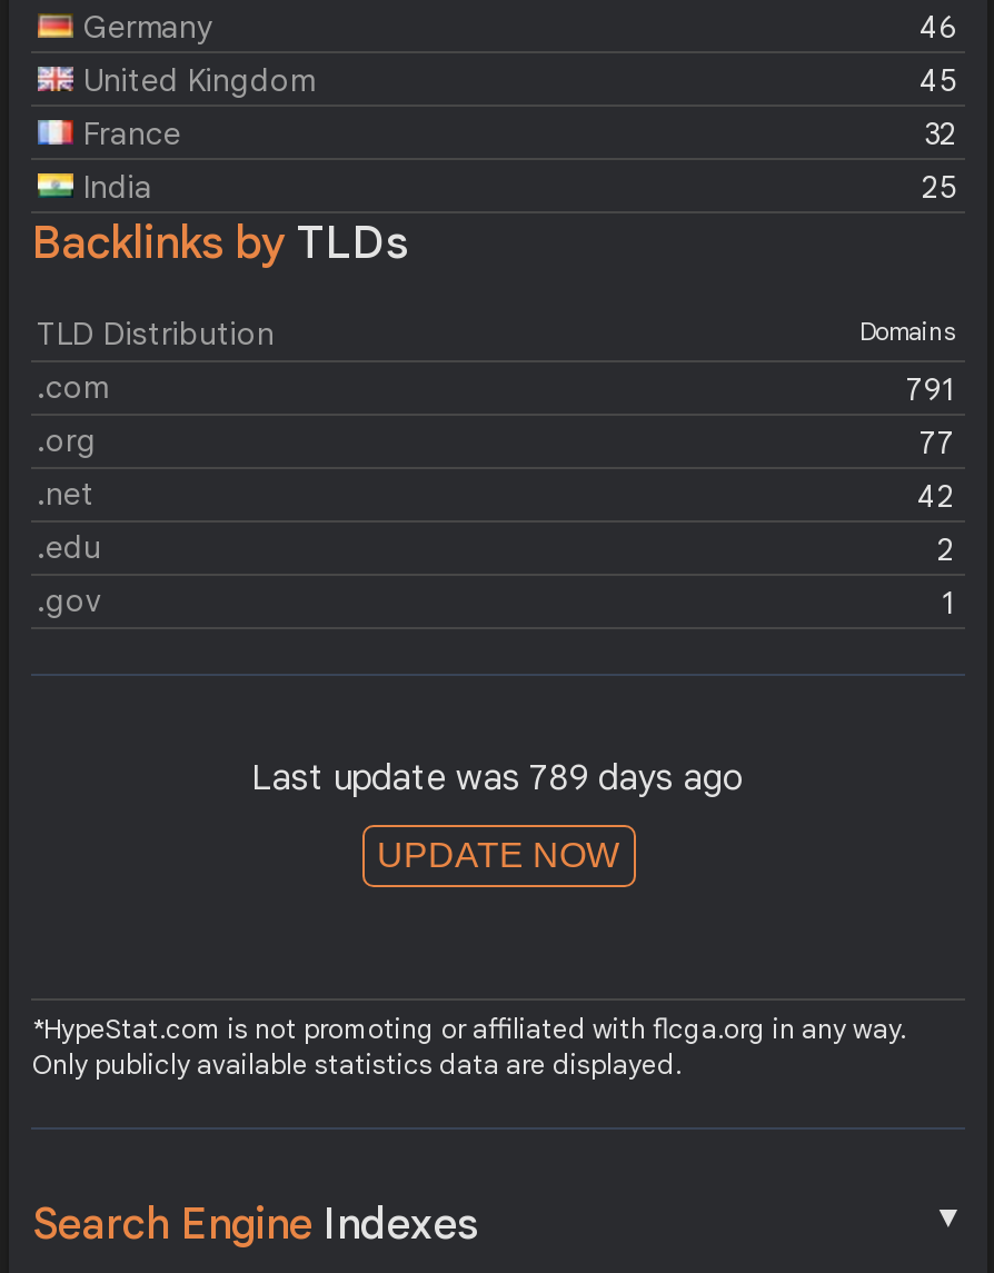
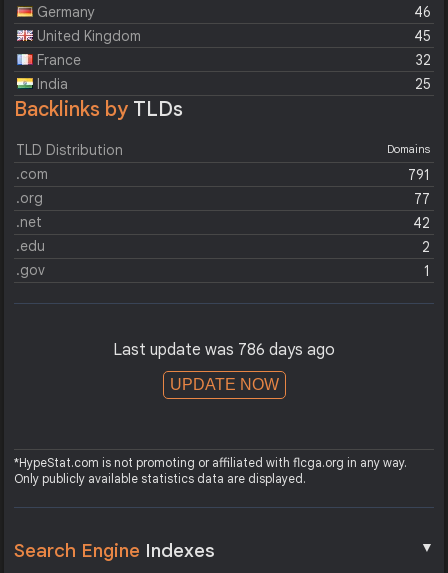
[251,756,745,801] Last update was 789 days ago -> [113,340,335,360] Last update was 786 days ago

